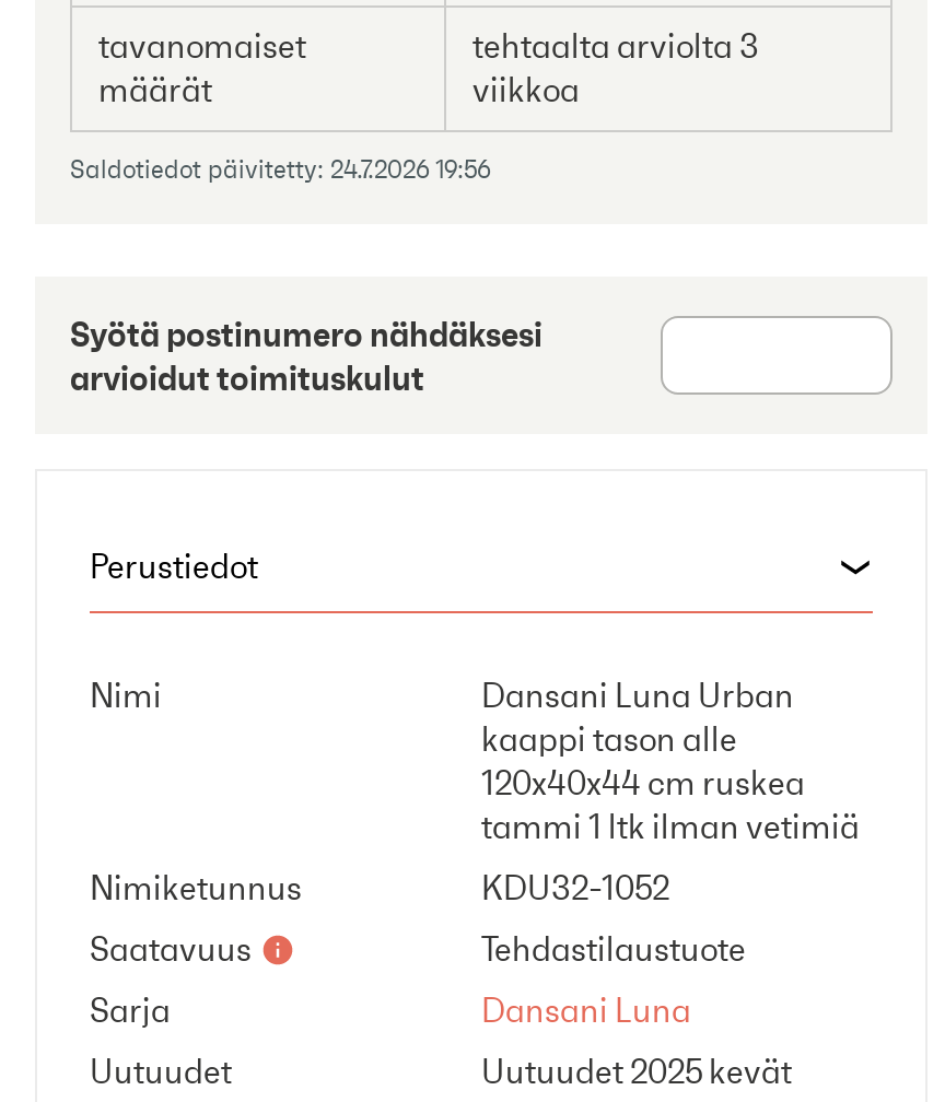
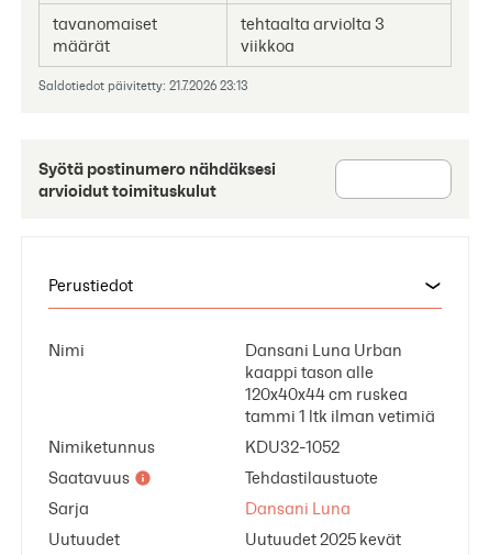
[70,154,490,185] Saldotiedot päivitetty: 24.7.2026 19:56 -> [38,78,247,93] Saldotiedot päivitetty: 21.7.2026 23:13

